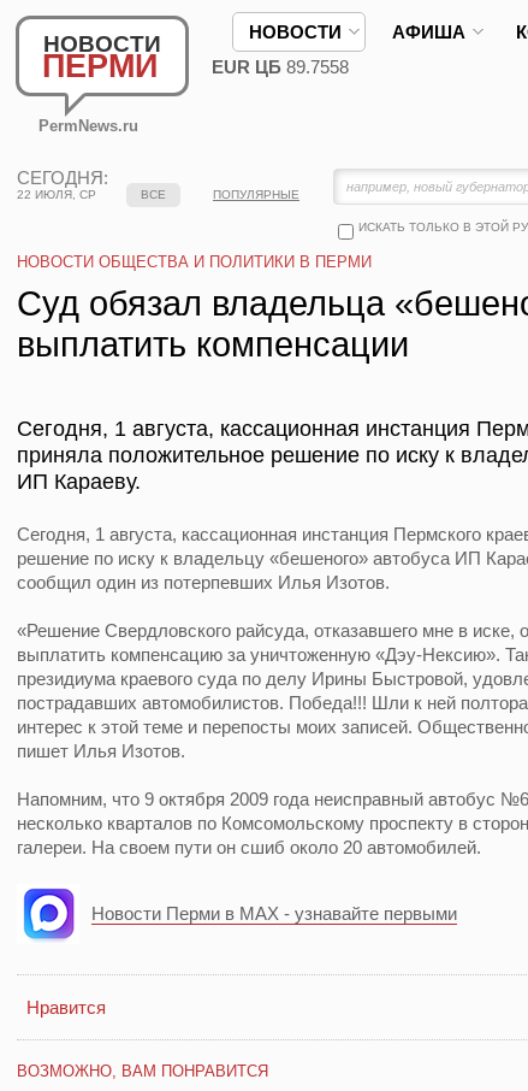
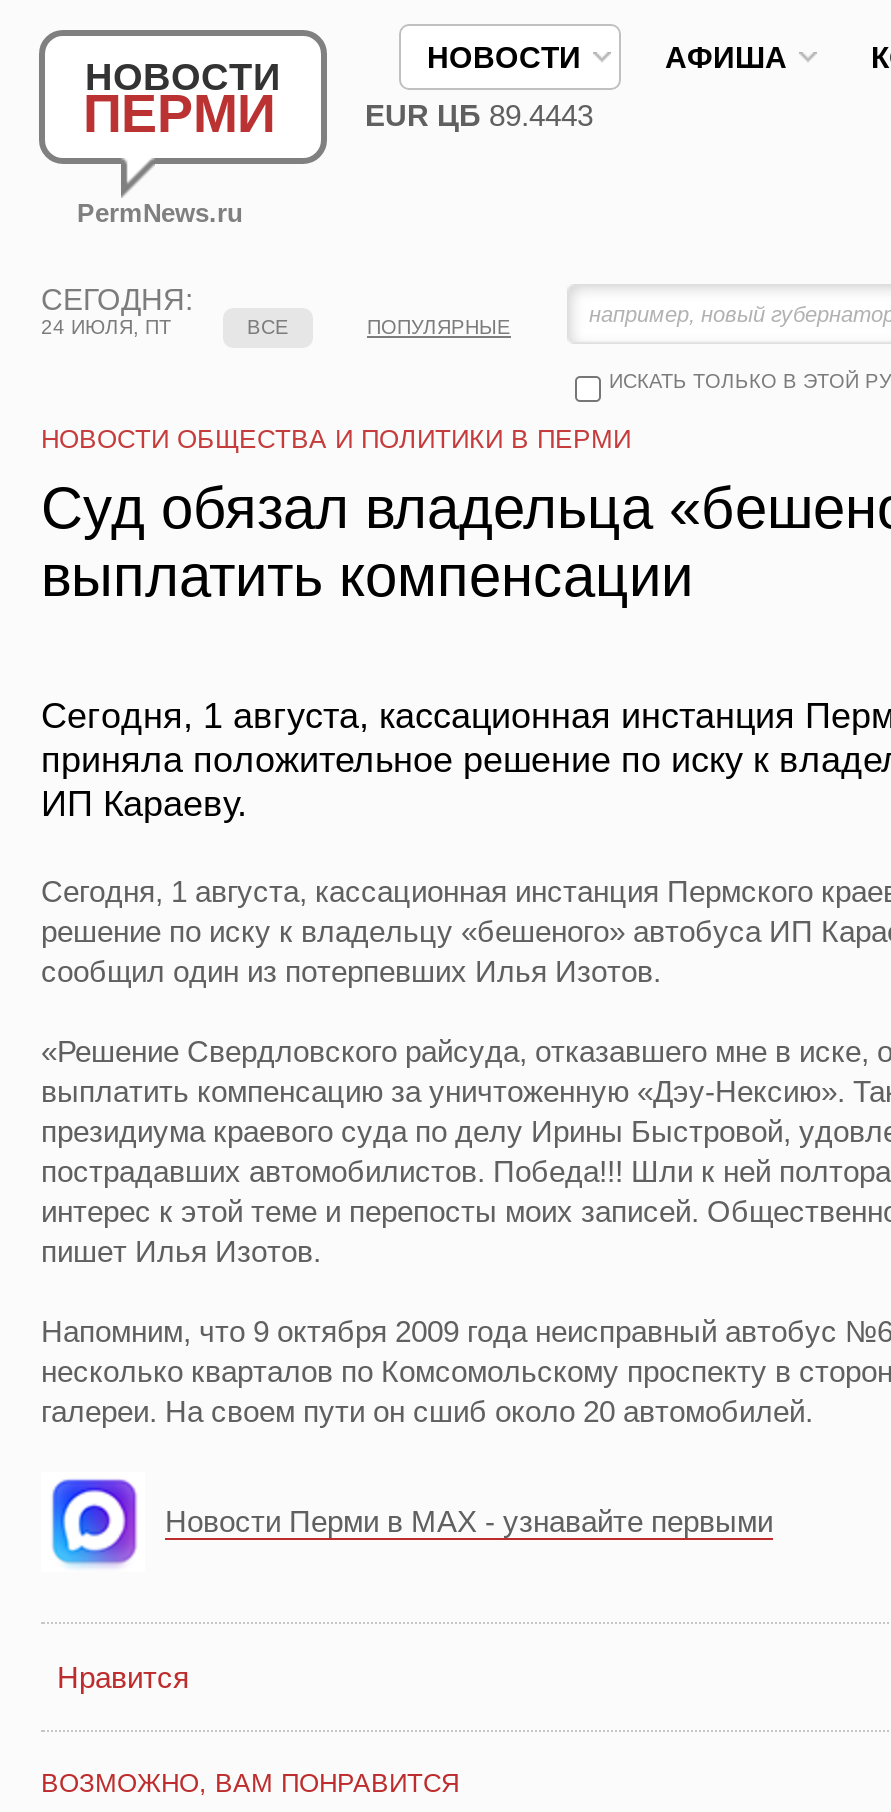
[212,57,349,77] EUR ЦБ 89.7558 -> [365,98,593,132] EUR ЦБ 89.4443
[17,188,96,201] 22 ИЮЛЯ, СР -> [41,316,171,338] 24 ИЮЛЯ, ПТ

